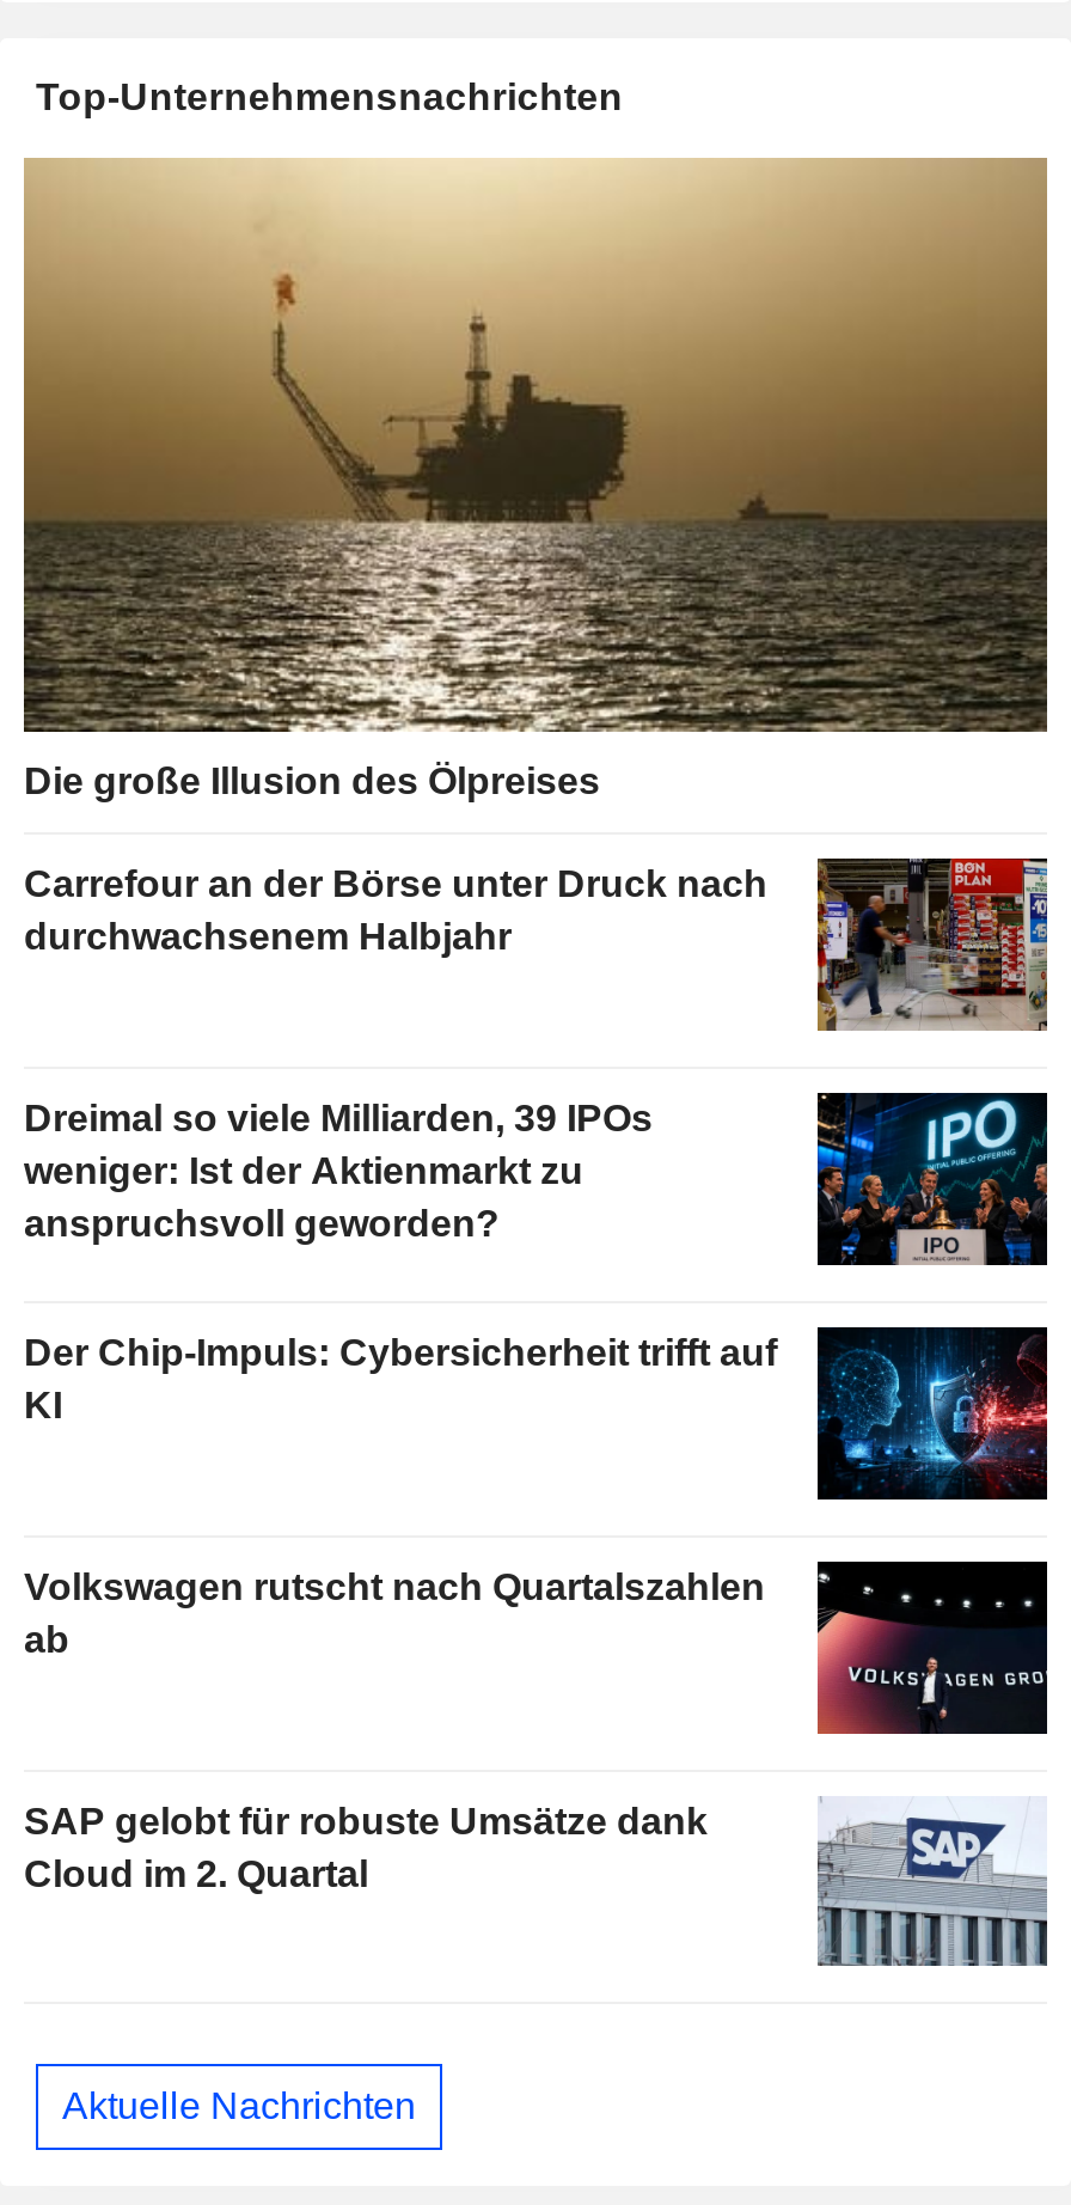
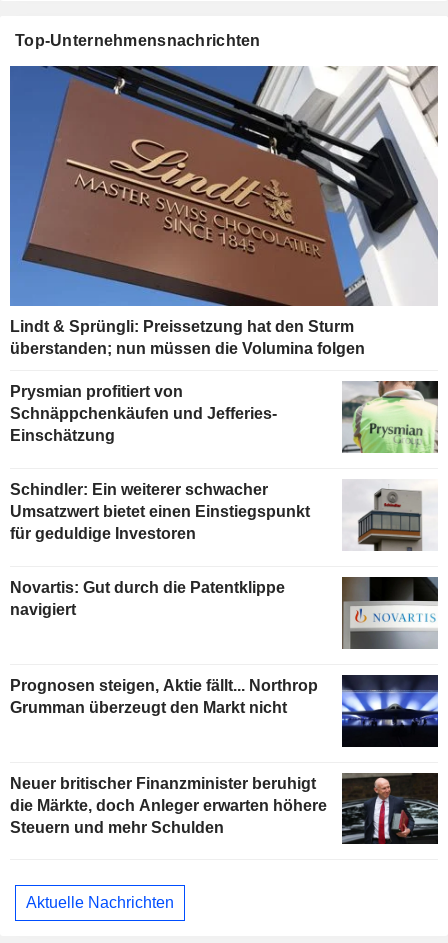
[22,158,1049,802] [image] | Die große Illusion des Ölpreises -> [9,65,438,357] [image] | Lindt & Sprüngli: Preissetzung hat den Sturm | überstanden; nun müssen die Volumina folgen
[24,864,767,958] Carrefour an der Börse unter Druck nach | durchwachsenem Halbjahr -> [10,383,277,444] Prysmian profitiert von | Schnäppchenkäufen und Jefferies- | Einschätzung
[815,856,1049,1031] [image] -> [342,380,438,453] [image]
[24,1098,653,1244] Dreimal so viele Milliarden, 39 IPOs | weniger: Ist der Aktienmarkt zu | anspruchsvoll geworden? -> [10,481,310,542] Schindler: Ein weiterer schwacher | Umsatzwert bietet einen Einstiegspunkt | für geduldige Investoren
[815,1091,1049,1268] [image] -> [342,479,438,551] [image]
[24,1332,777,1425] Der Chip-Impuls: Cybersicherheit trifft auf | KI -> [10,579,285,618] Novartis: Gut durch die Patentklippe | navigiert
[818,1325,1049,1499] [image] -> [341,576,439,650] [image]
[24,1562,1049,1736] [image] | Volkswagen rutscht nach Quartalszahlen | ab -> [10,675,439,748] [image] | Prognosen steigen, Aktie fällt... Northrop | Grumman überzeugt den Markt nicht
[24,1800,708,1893] SAP gelobt für robuste Umsätze dank | Cloud im 2. Quartal -> [10,775,327,836] Neuer britischer Finanzminister beruhigt | die Märkte, doch Anleger erwarten höhere | Steuern und mehr Schulden
[818,1798,1047,1968] [image] -> [342,772,439,845] [image]

